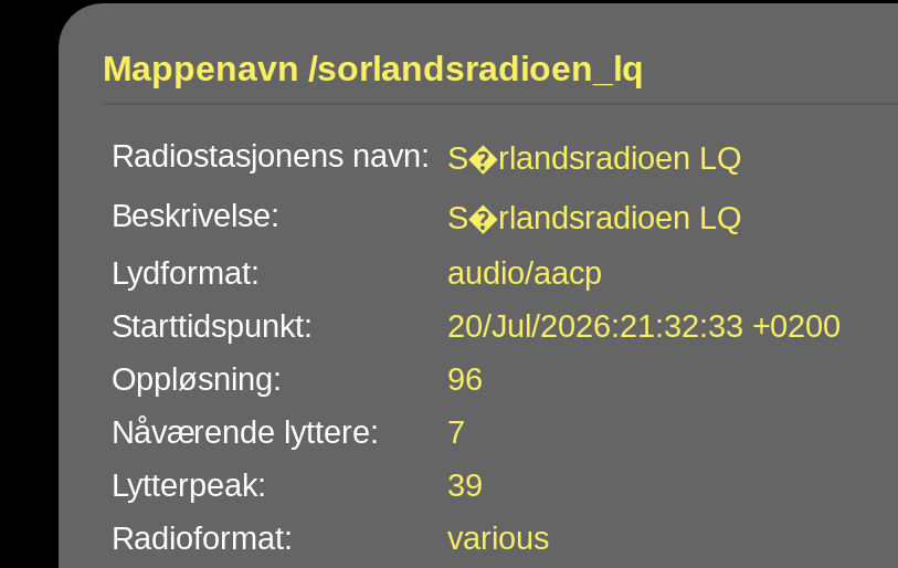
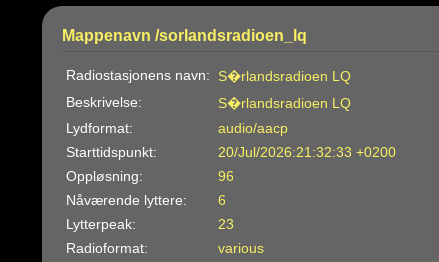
[112,414,465,450] Nåværende lyttere: 7 -> [66,192,226,208] Nåværende lyttere: 6
[447,467,483,503] 39 -> [218,216,234,232] 23

